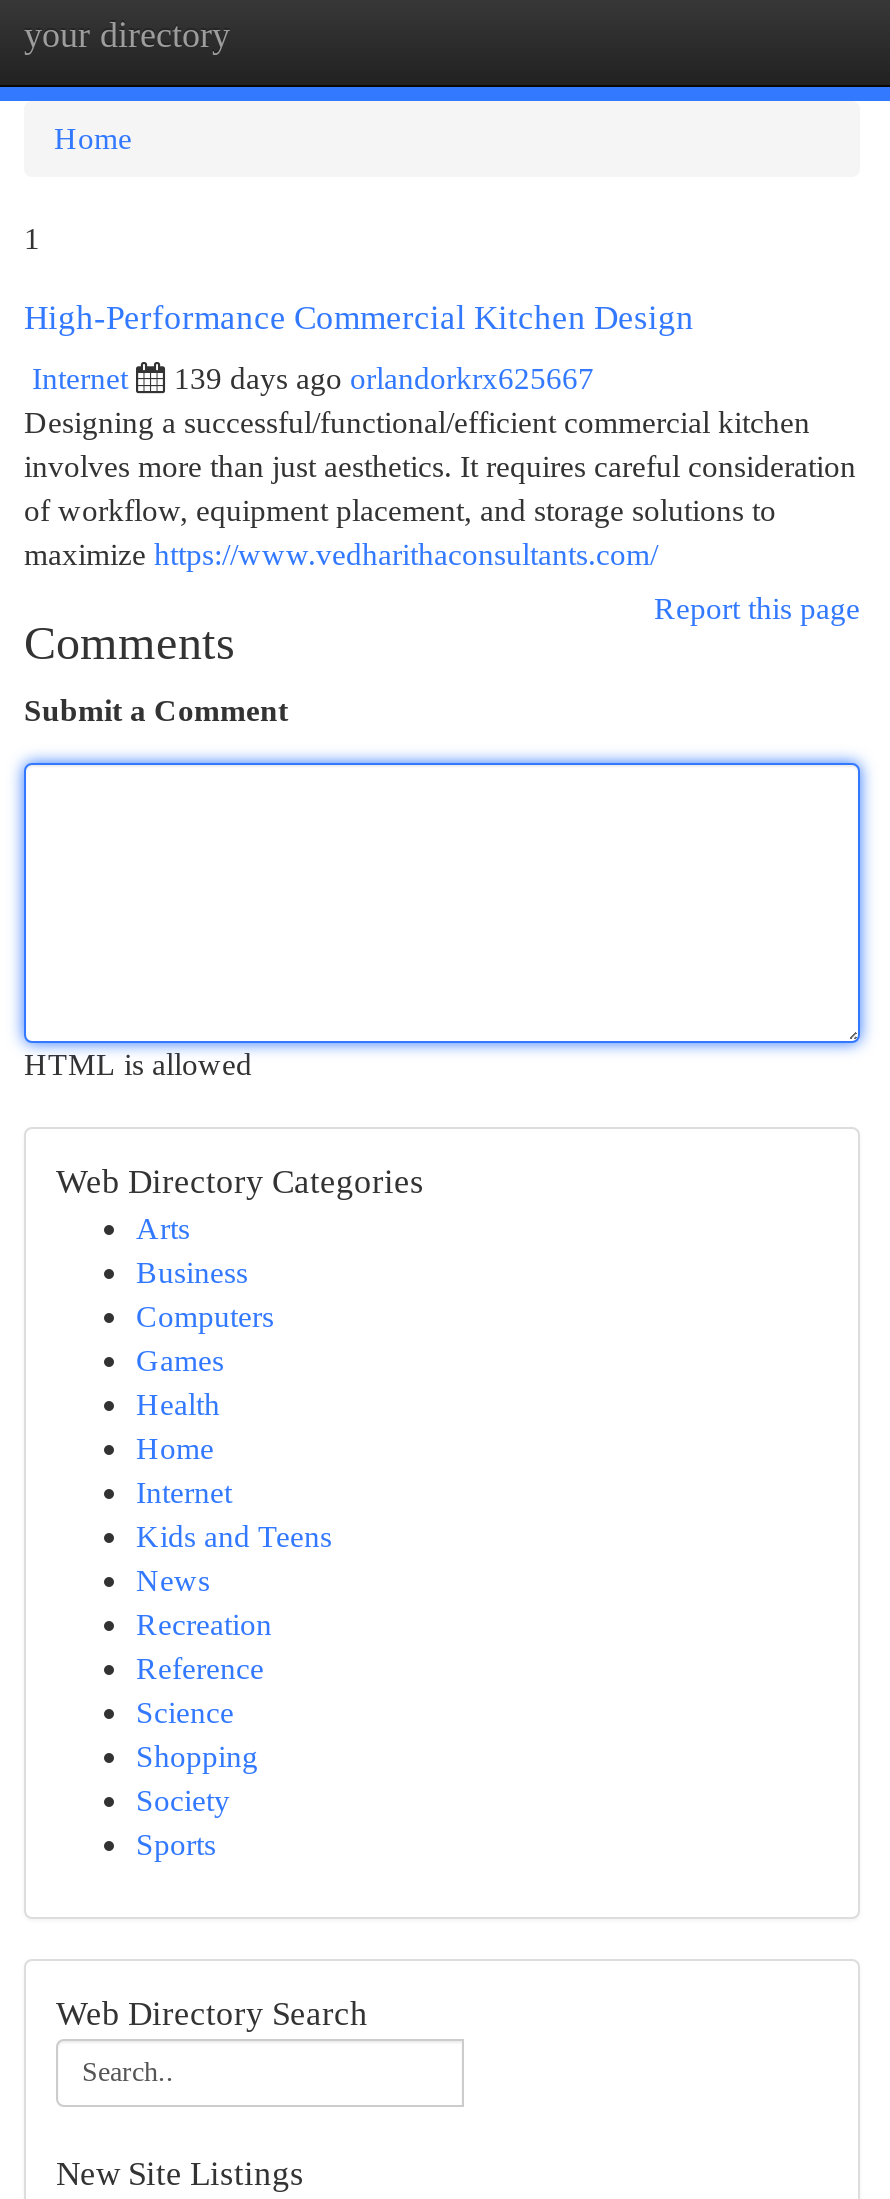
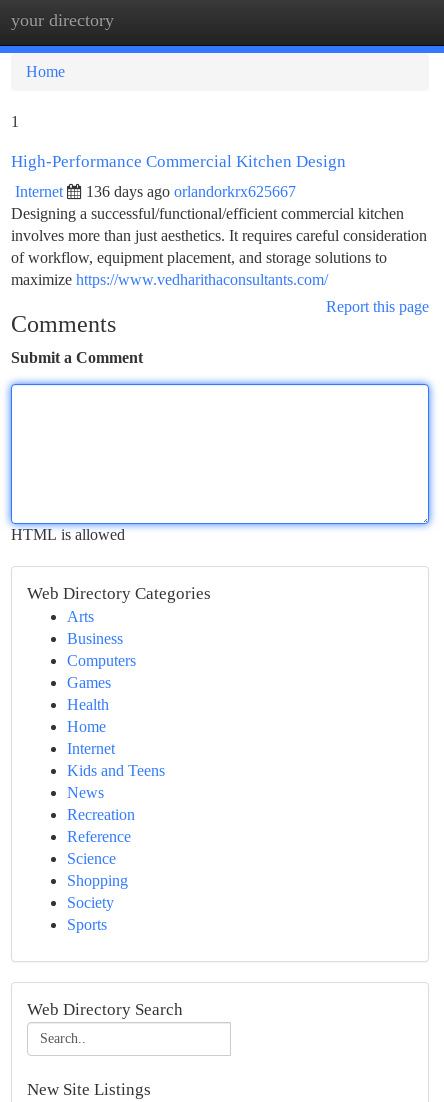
[174,361,594,395] 139 days ago orlandorkrx625667 -> [86,183,296,200] 136 days ago orlandorkrx625667

